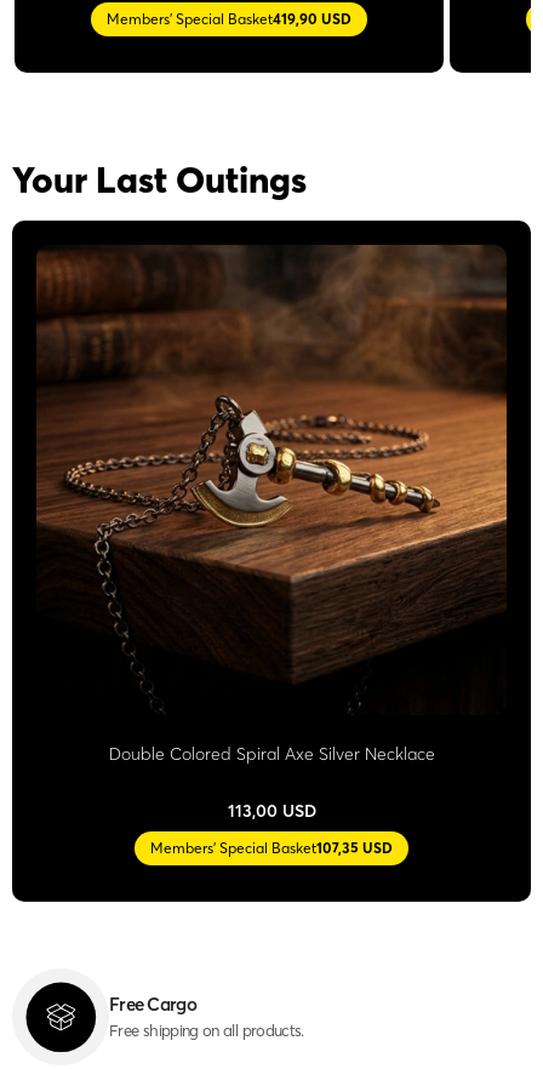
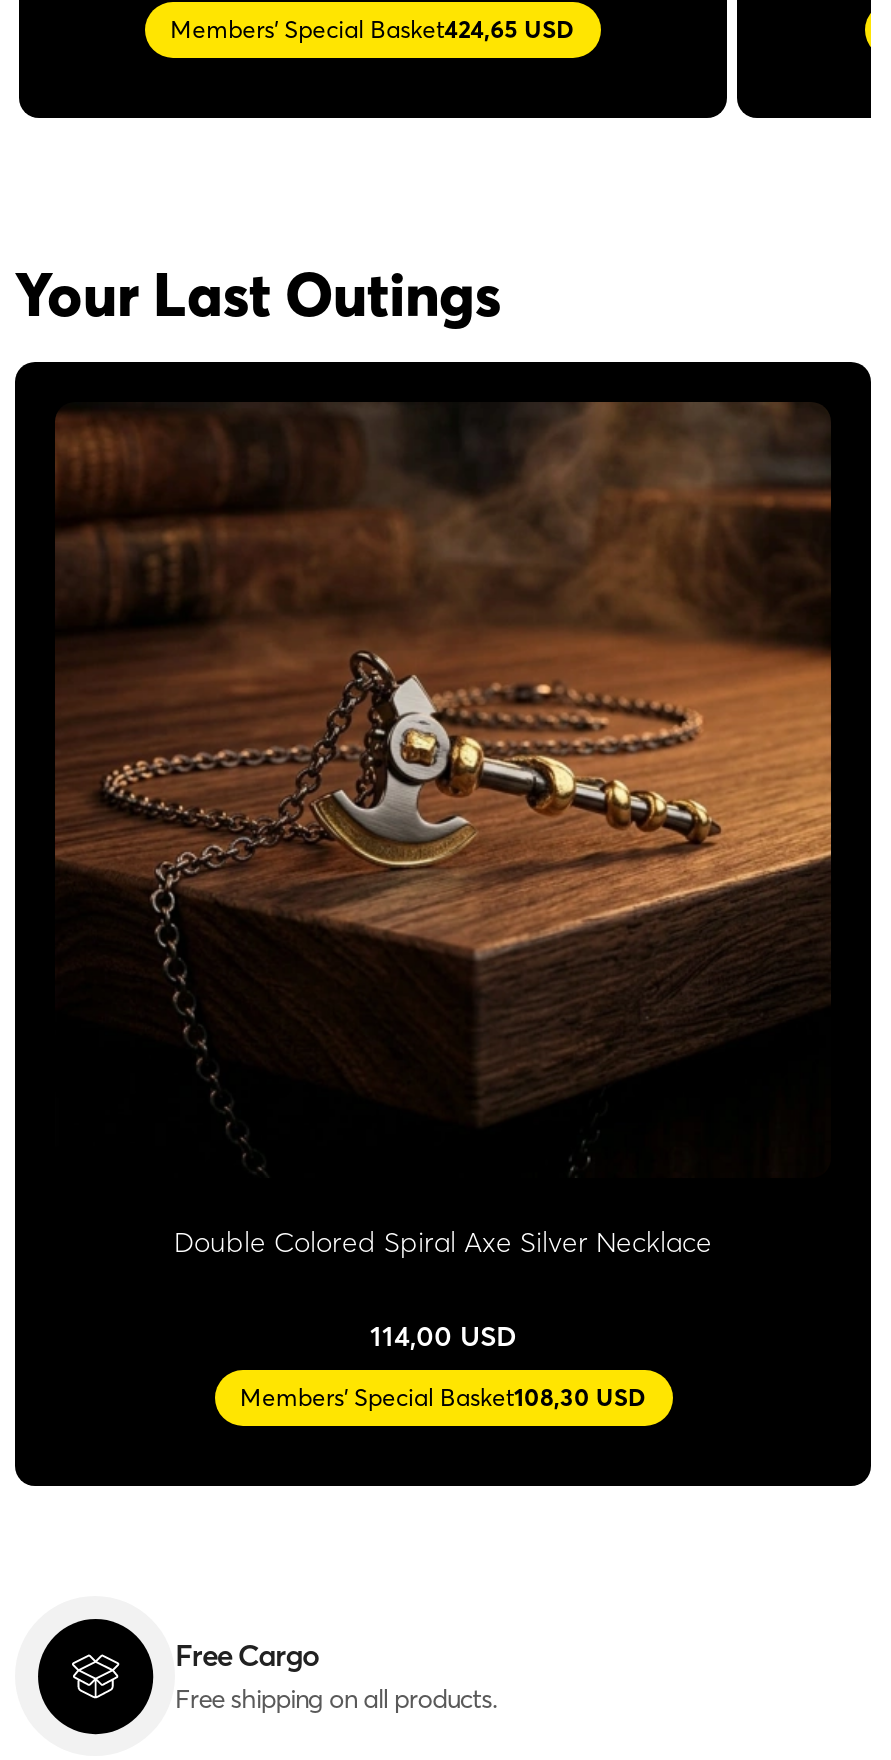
[106,10,351,28] Members' Special Basket419,90 USD -> [170,14,574,44] Members' Special Basket424,65 USD
[227,800,316,822] 113,00 USD -> [370,1318,516,1354] 114,00 USD
[150,839,393,857] Members' Special Basket107,35 USD -> [240,1382,646,1412] Members' Special Basket108,30 USD

